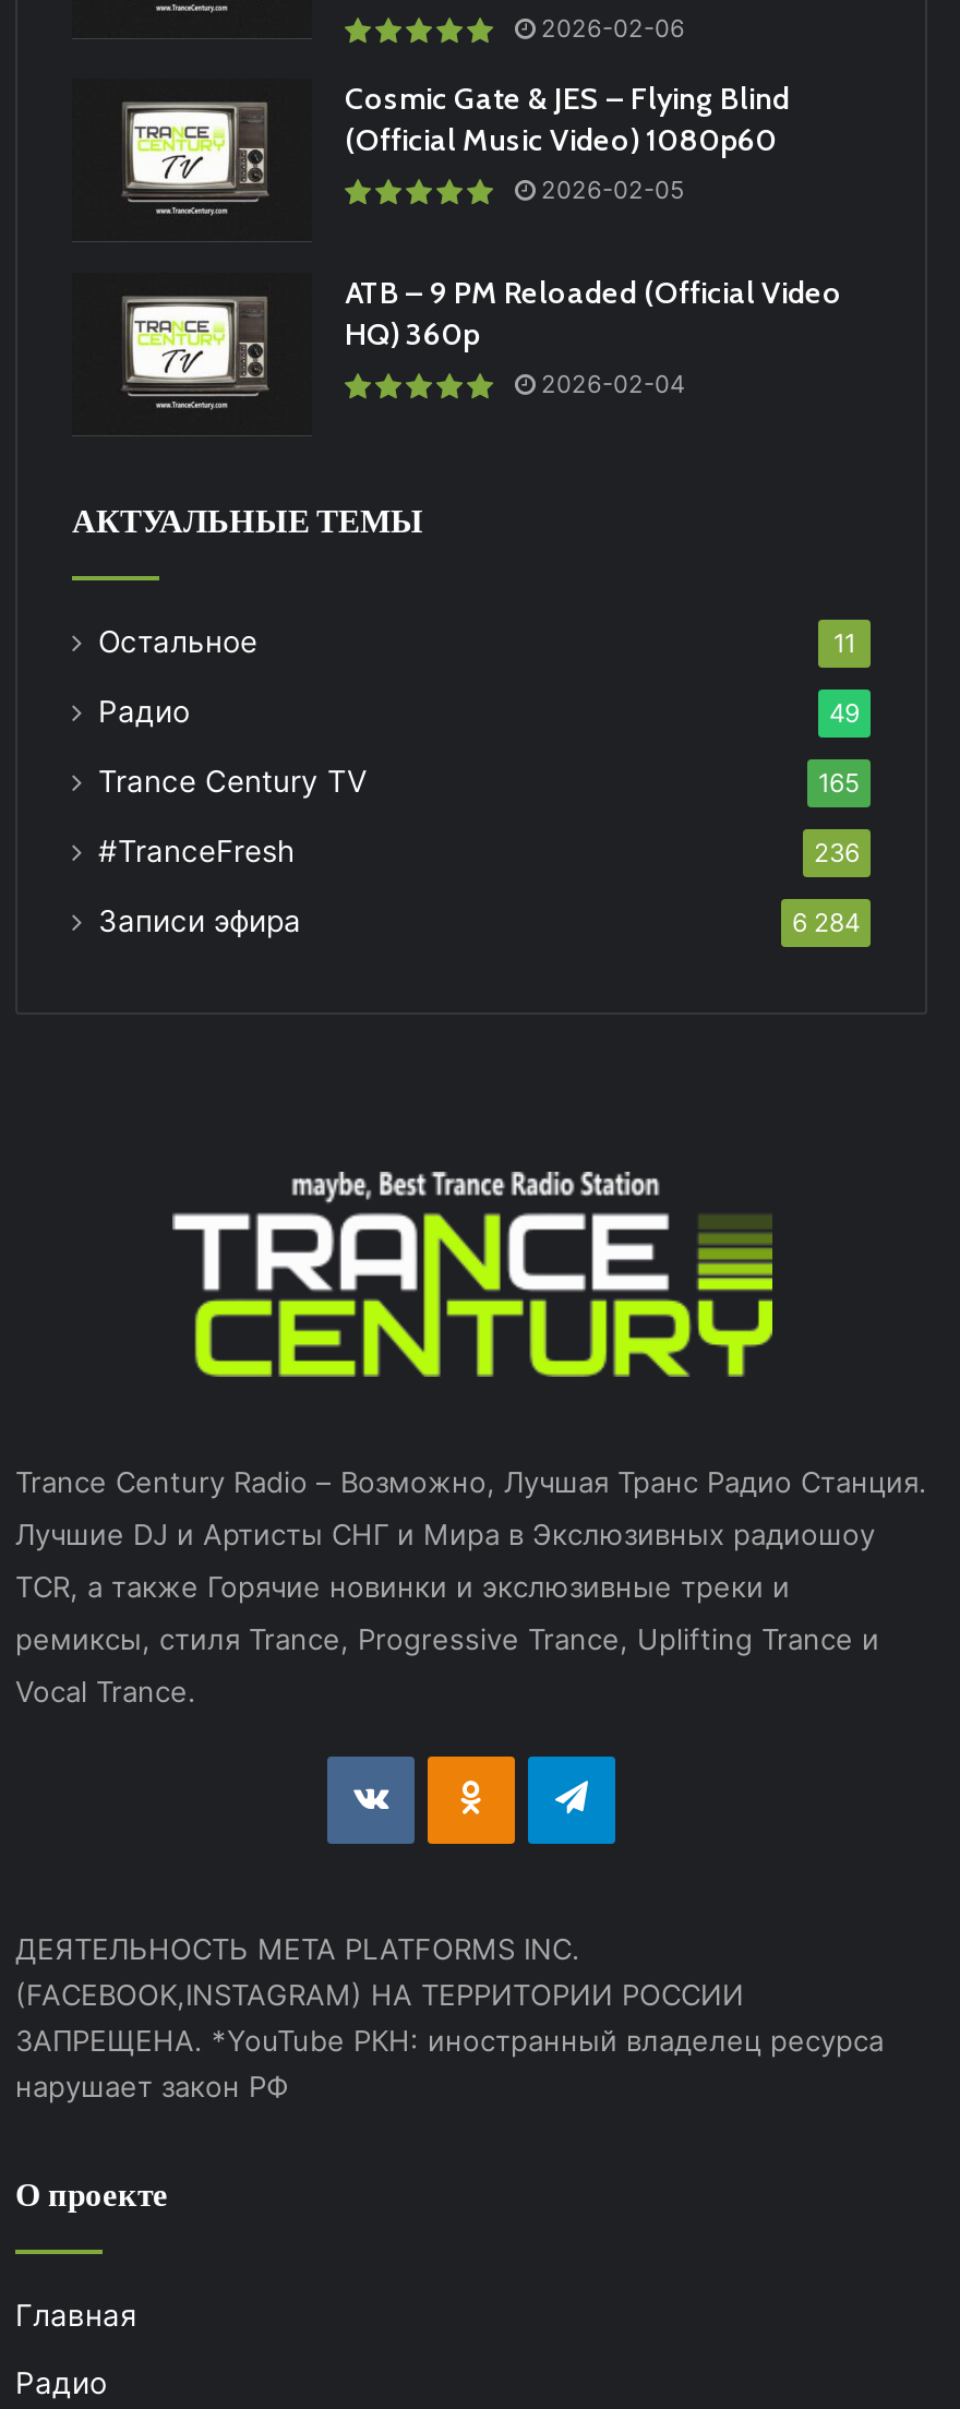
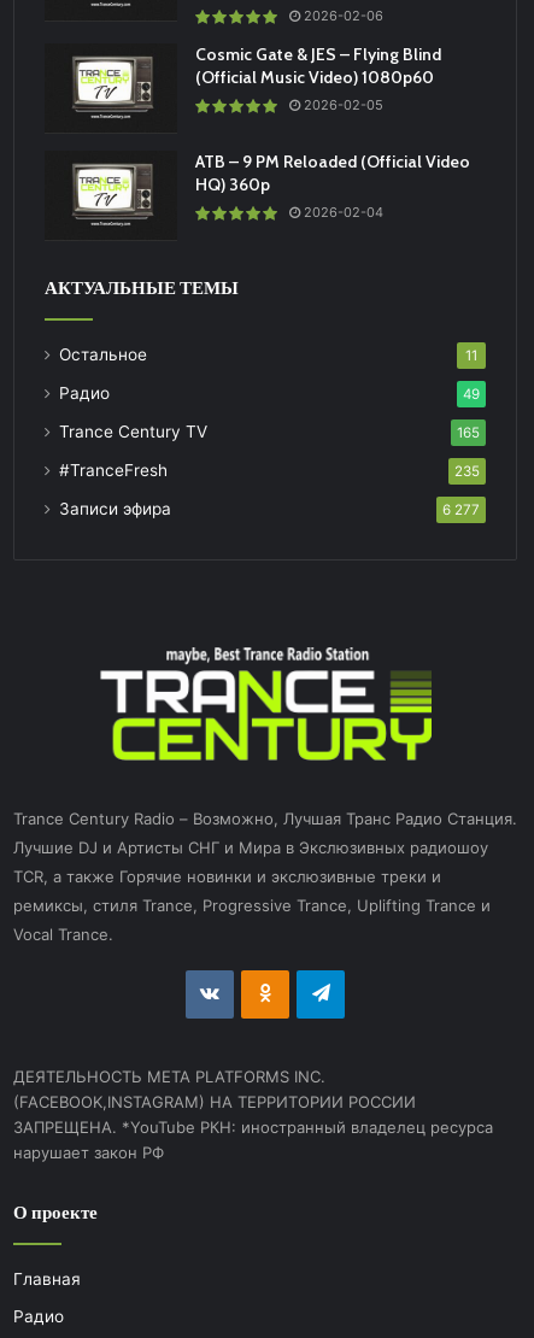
[814,837,860,868] 236 -> [454,463,480,479] 235
[792,907,860,938] 6 284 -> [442,501,480,518] 6 277

